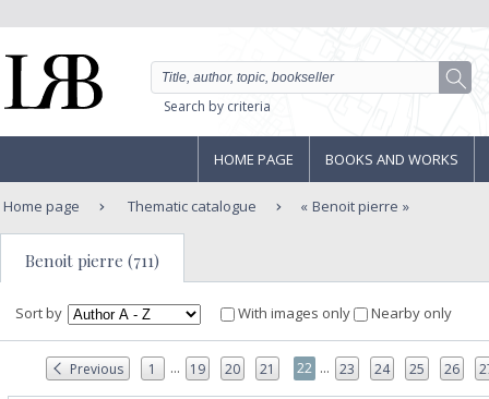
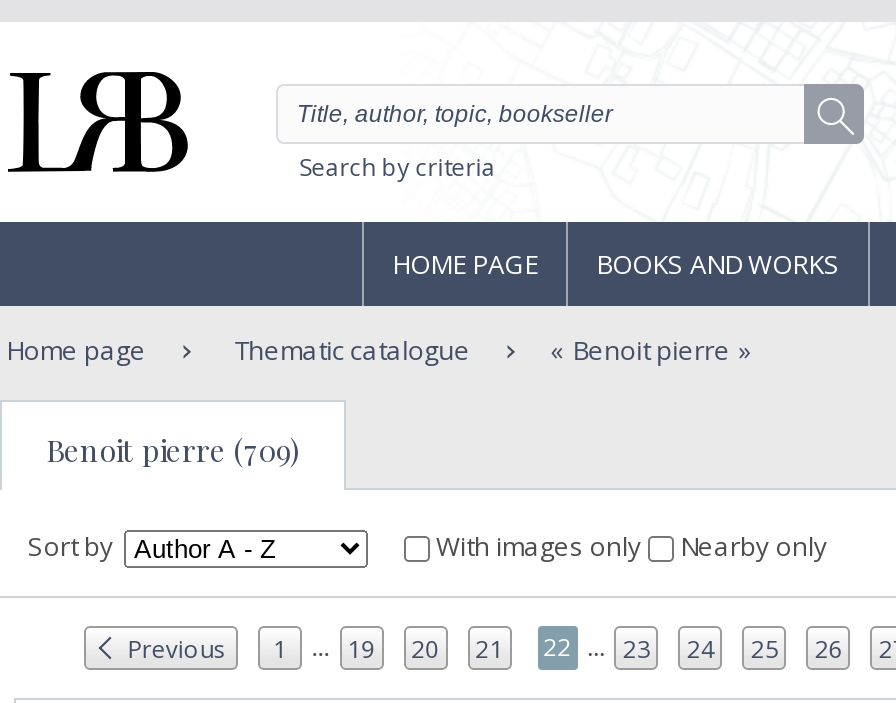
[25,250,159,272] Benoit pierre (711) -> [46,430,300,470] Benoit pierre (709)

